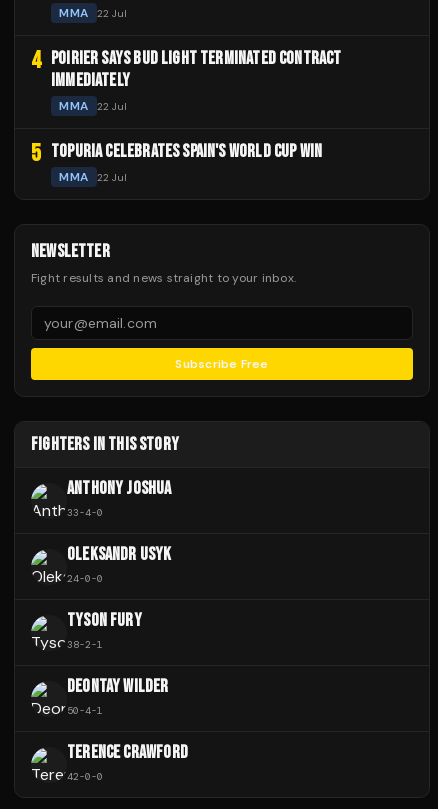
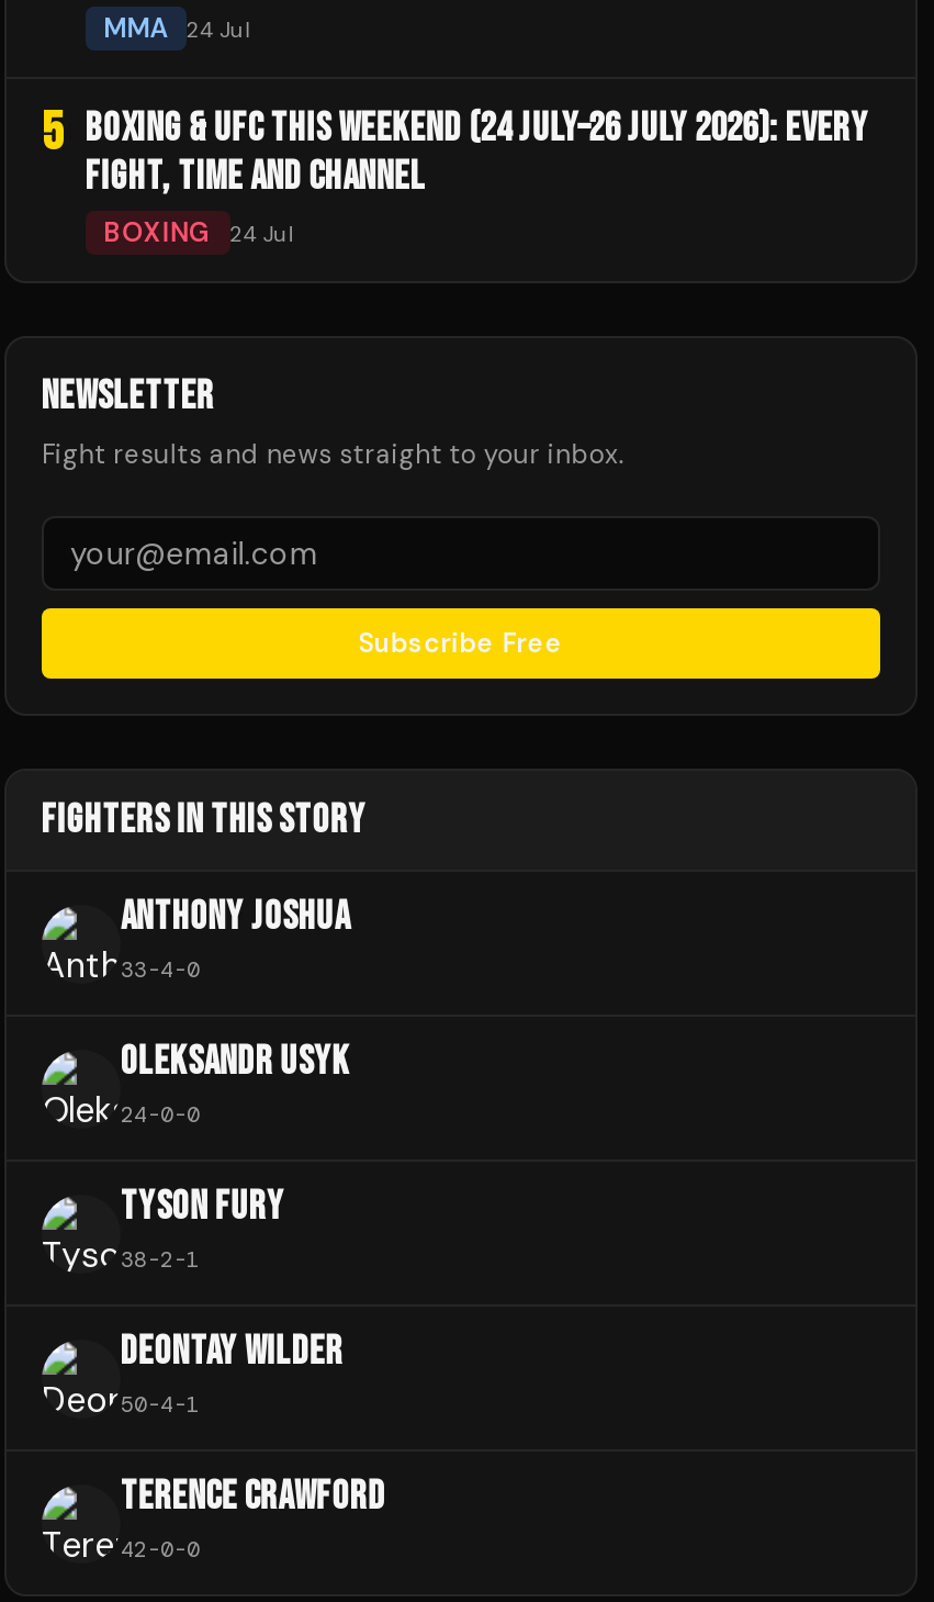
[31,6,341,185] 22 Jul | 4 POIRIER SAYS BUD LIGHT TERMINATED CONTRACT | IMMEDIATELY | MMA | 22 Jul | 5 TOPURIA CELEBRATES SPAIN'S WORLD CUP WIN | MMA | 22 Jul -> [42,14,869,250] 24 Jul | 5 BOXING & UFC THIS WEEKEND (24 JULY–26 JULY 2026): EVERY | FIGHT, TIME AND CHANNEL | BOXING | 24 Jul

